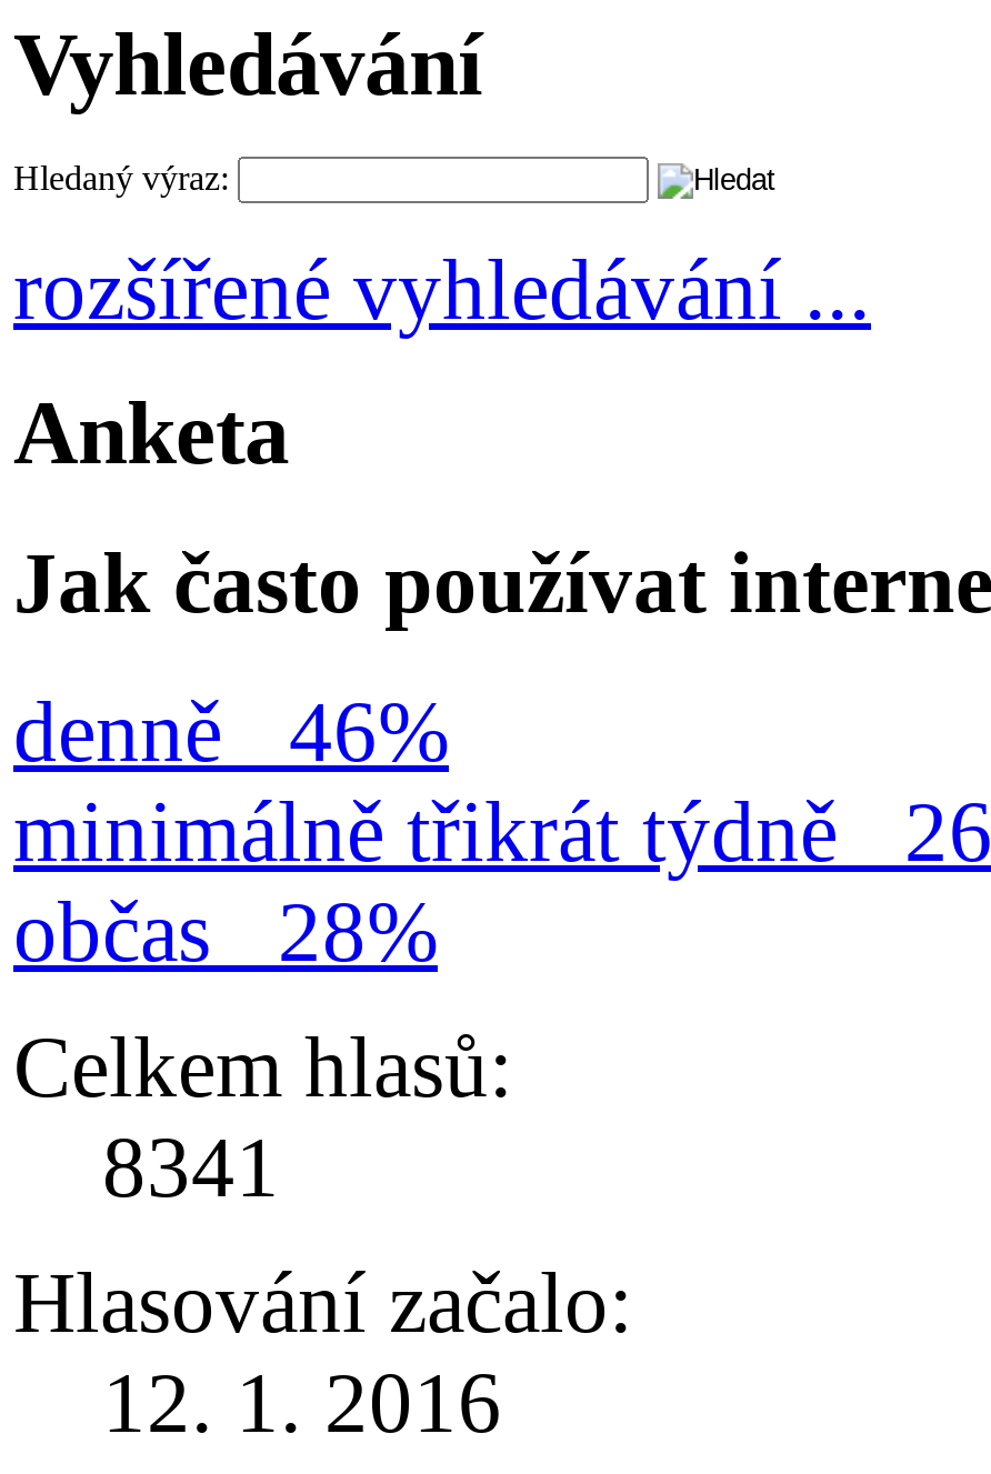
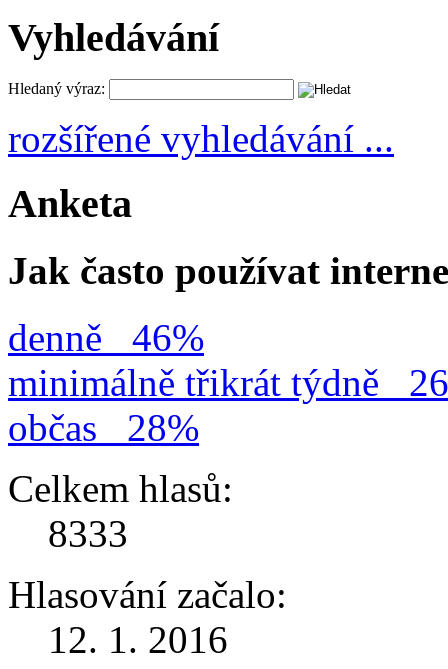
[102,1118,280,1213] 8341 -> [48,512,128,555] 8333

